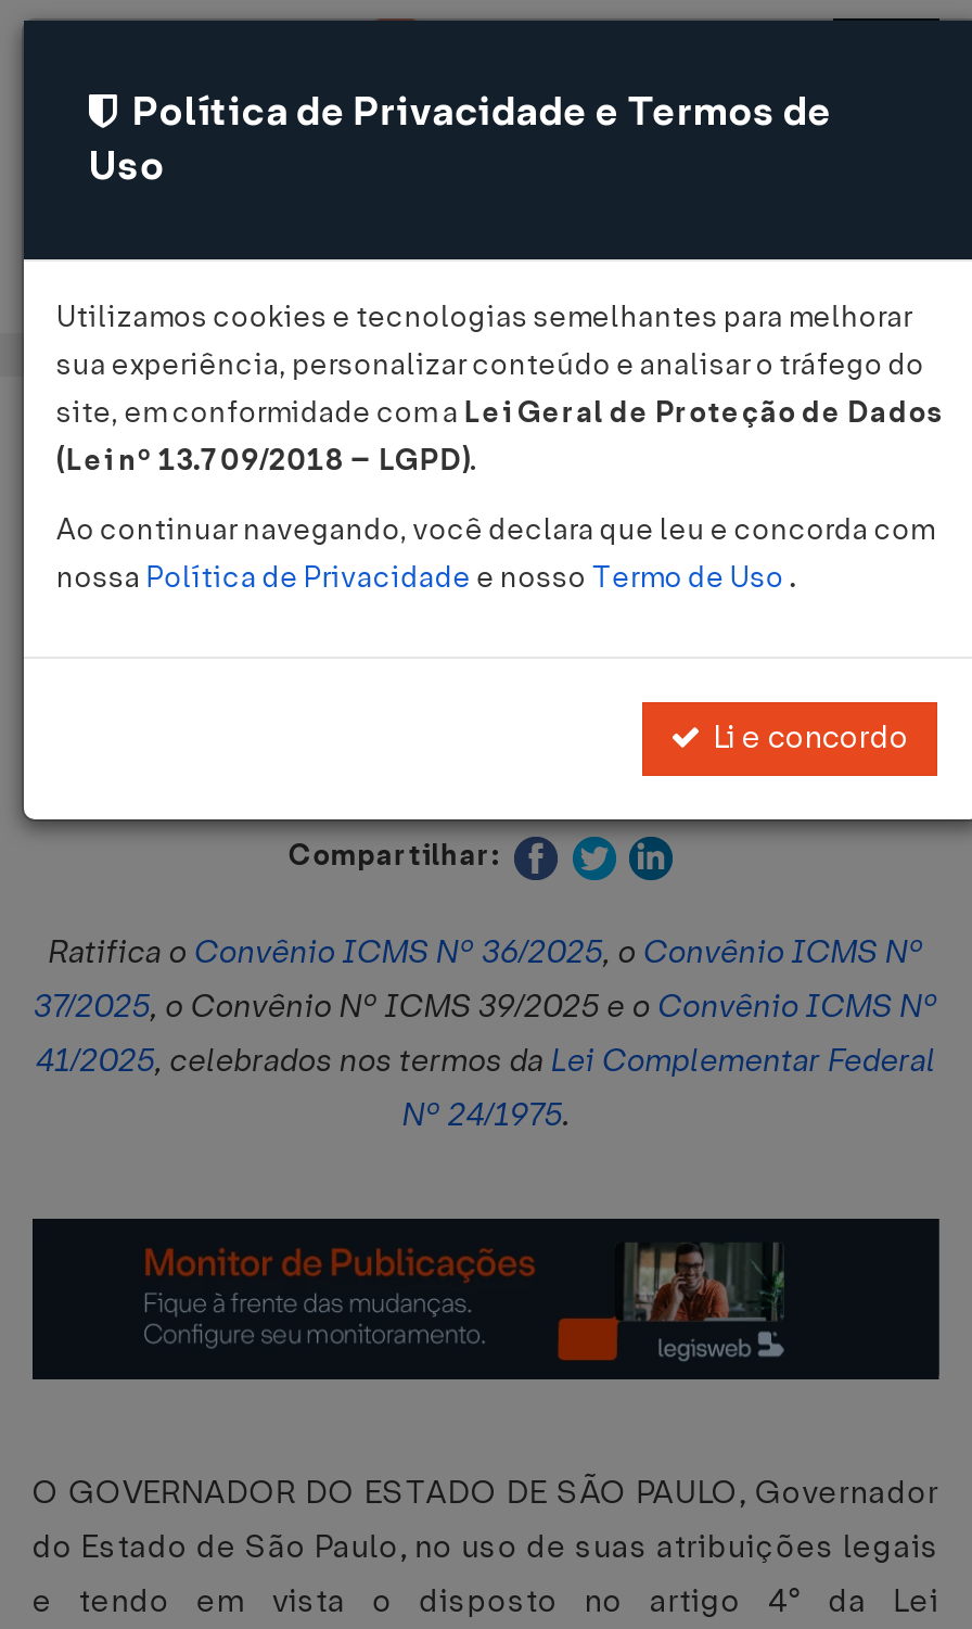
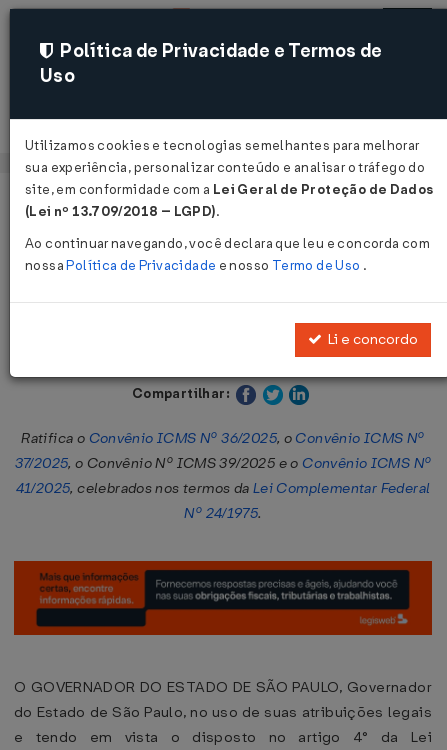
[30,1217,942,1382] [image] -> [13,560,433,636] [image]

